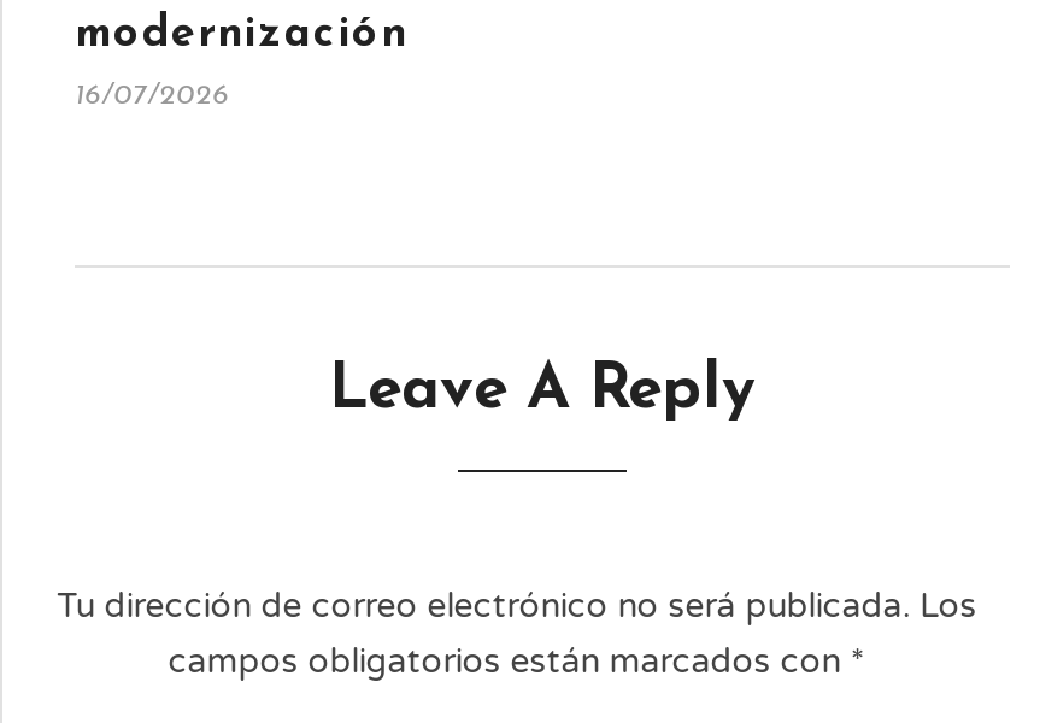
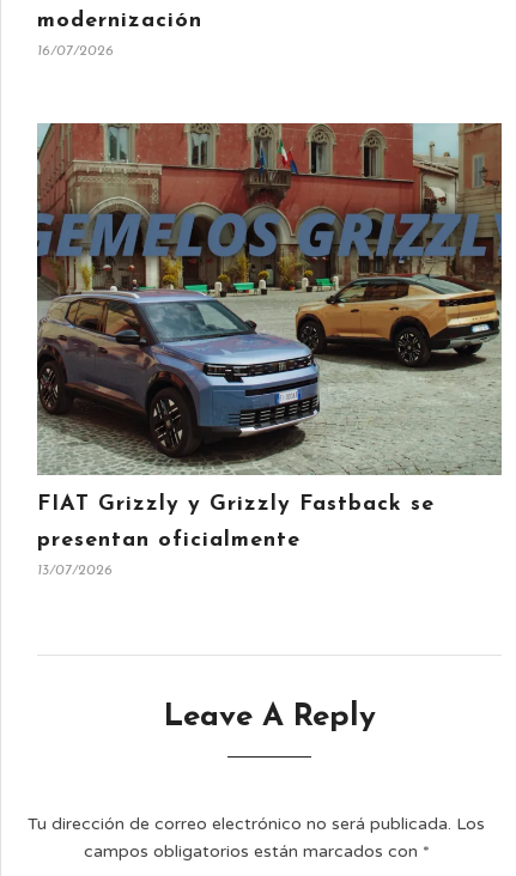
none -> [36,122,503,578] [image] | FIAT Grizzly y Grizzly Fastback se | presentan oficialmente | 13/07/2026

